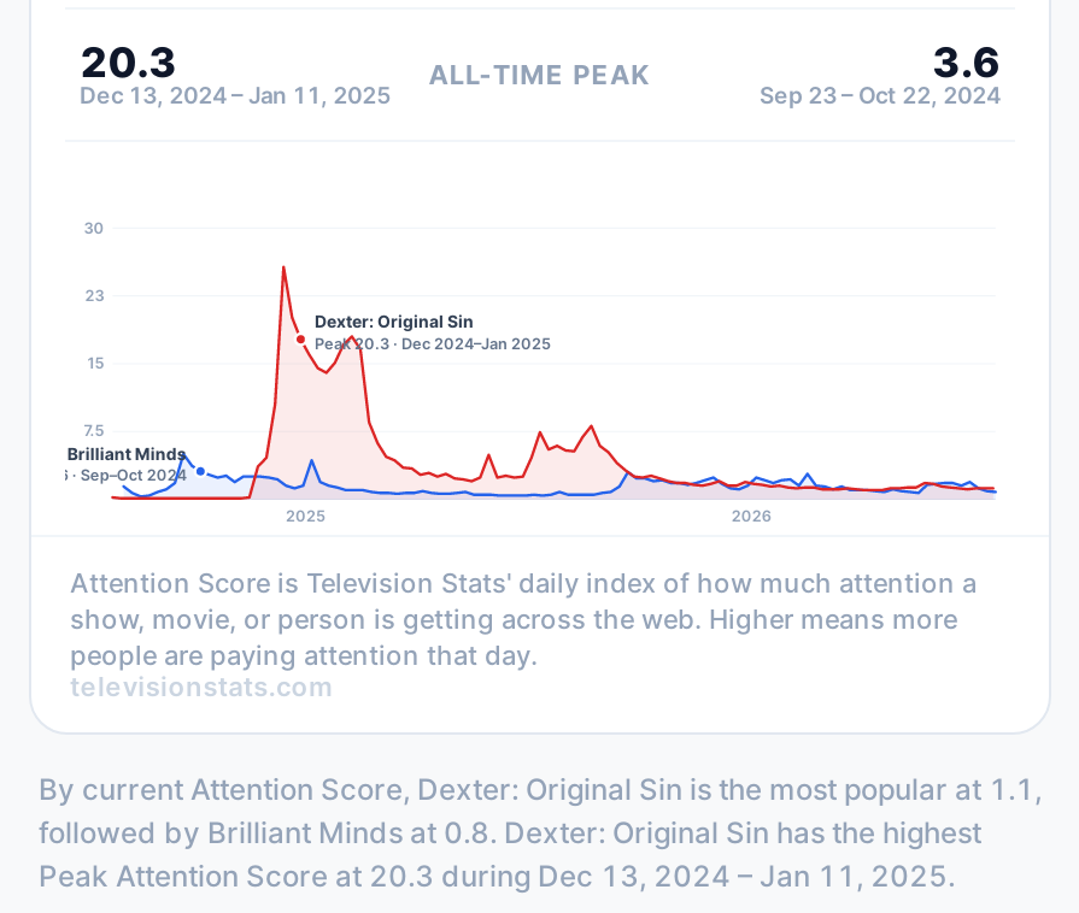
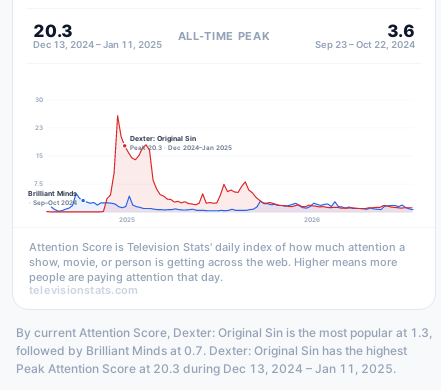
[39,770,1042,807] By current Attention Score, Dexter: Original Sin is the most popular at 1.1, -> [16,325,432,340] By current Attention Score, Dexter: Original Sin is the most popular at 1.3,
[39,814,981,850] followed by Brilliant Minds at 0.8. Dexter: Original Sin has the highest -> [16,343,407,358] followed by Brilliant Minds at 0.7. Dexter: Original Sin has the highest

